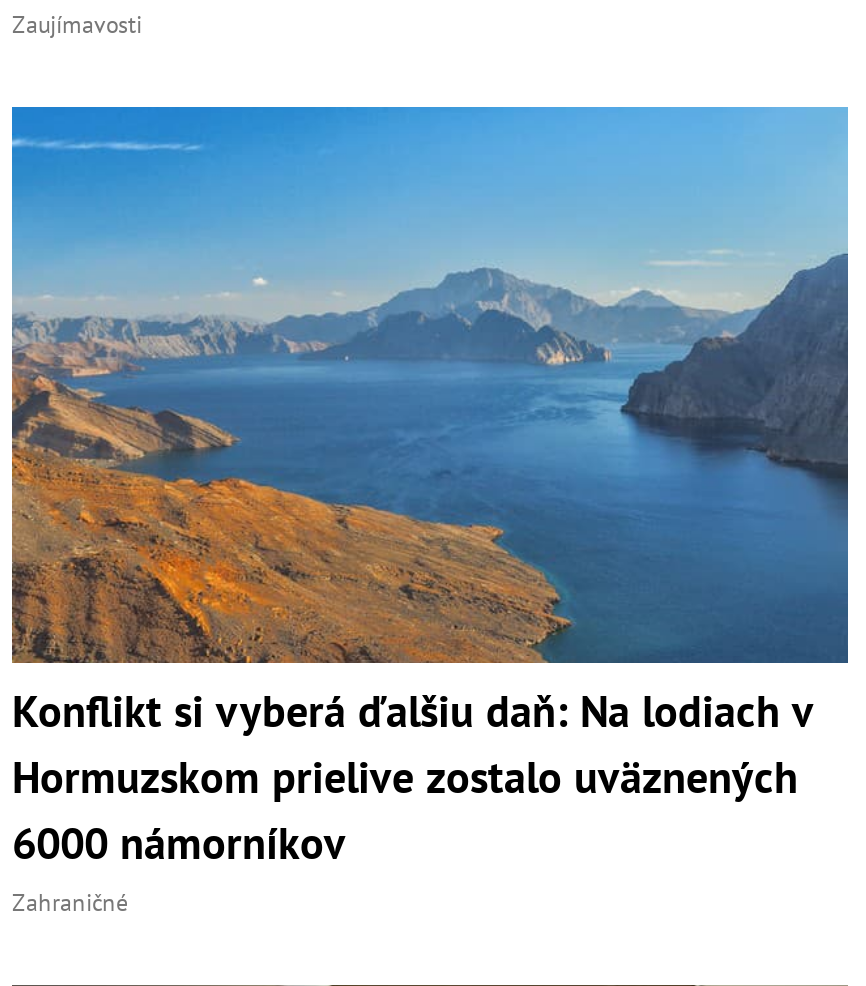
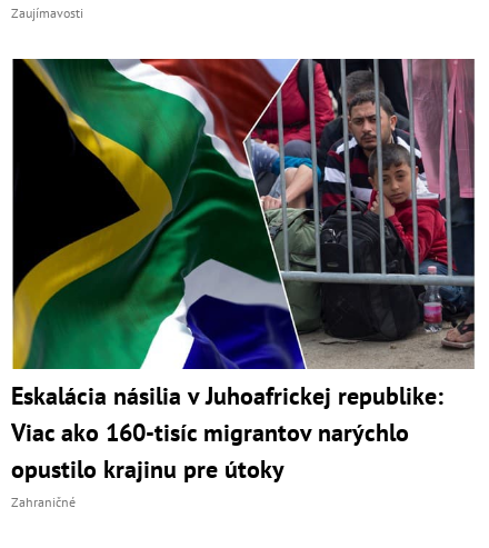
[10,104,850,872] [image] | Konflikt si vyberá ďalšiu daň: Na lodiach v | Hormuzskom prielive zostalo uväznených | 6000 námorníkov -> [11,58,476,485] [image] | Eskalácia násilia v Juhoafrickej republike: | Viac ako 160-tisíc migrantov narýchlo | opustilo krajinu pre útoky

